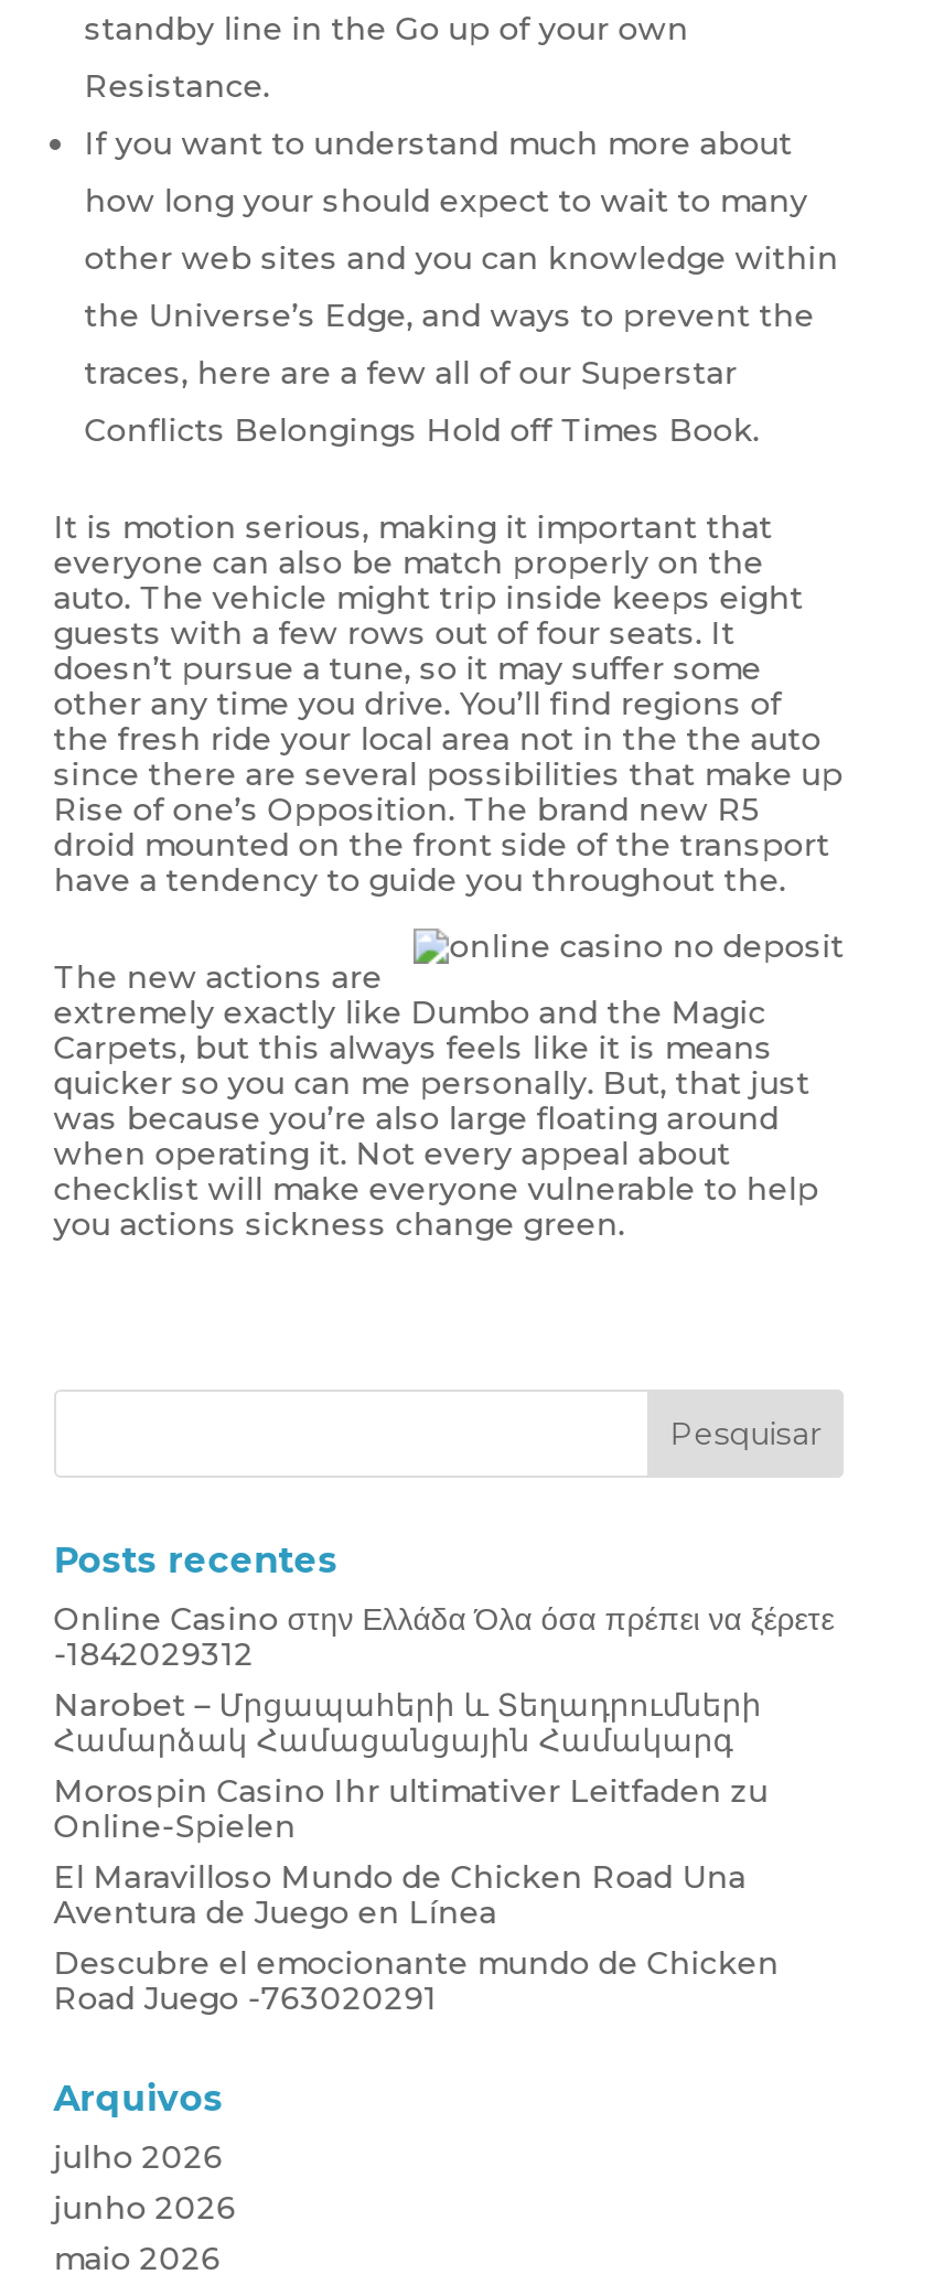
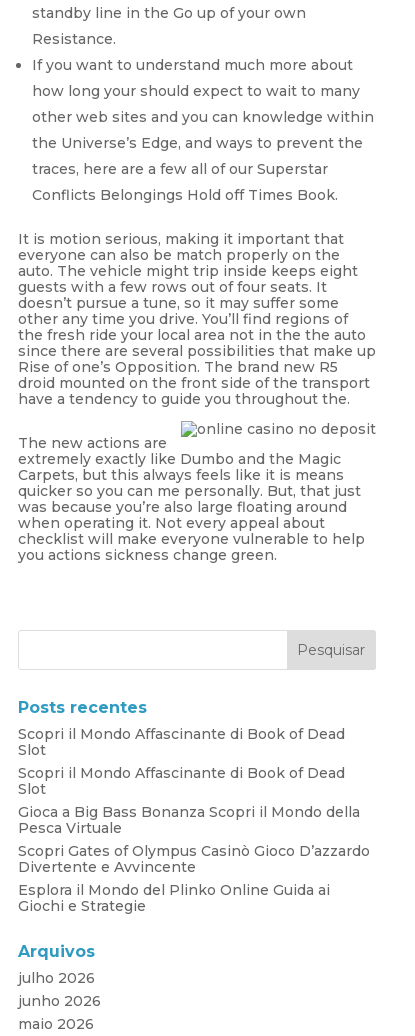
[54,1599,834,2018] Online Casino στην Ελλάδα Όλα όσα πρέπει να ξέρετε | -1842029312 | Narobet – Մրցապահերի և Տեղադրումների | Համարձակ Համացանցային Համակարգ | Morospin Casino Ihr ultimativer Leitfaden zu | Online-Spielen | El Maravilloso Mundo de Chicken Road Una | Aventura de Juego en Línea | Descubre el emocionante mundo de Chicken | Road Juego -763020291 -> [18,725,370,915] Scopri il Mondo Affascinante di Book of Dead | Slot | Scopri il Mondo Affascinante di Book of Dead | Slot | Gioca a Big Bass Bonanza Scopri il Mondo della | Pesca Virtuale | Scopri Gates of Olympus Casinò Gioco D’azzardo | Divertente e Avvincente | Esplora il Mondo del Plinko Online Guida ai | Giochi e Strategie

